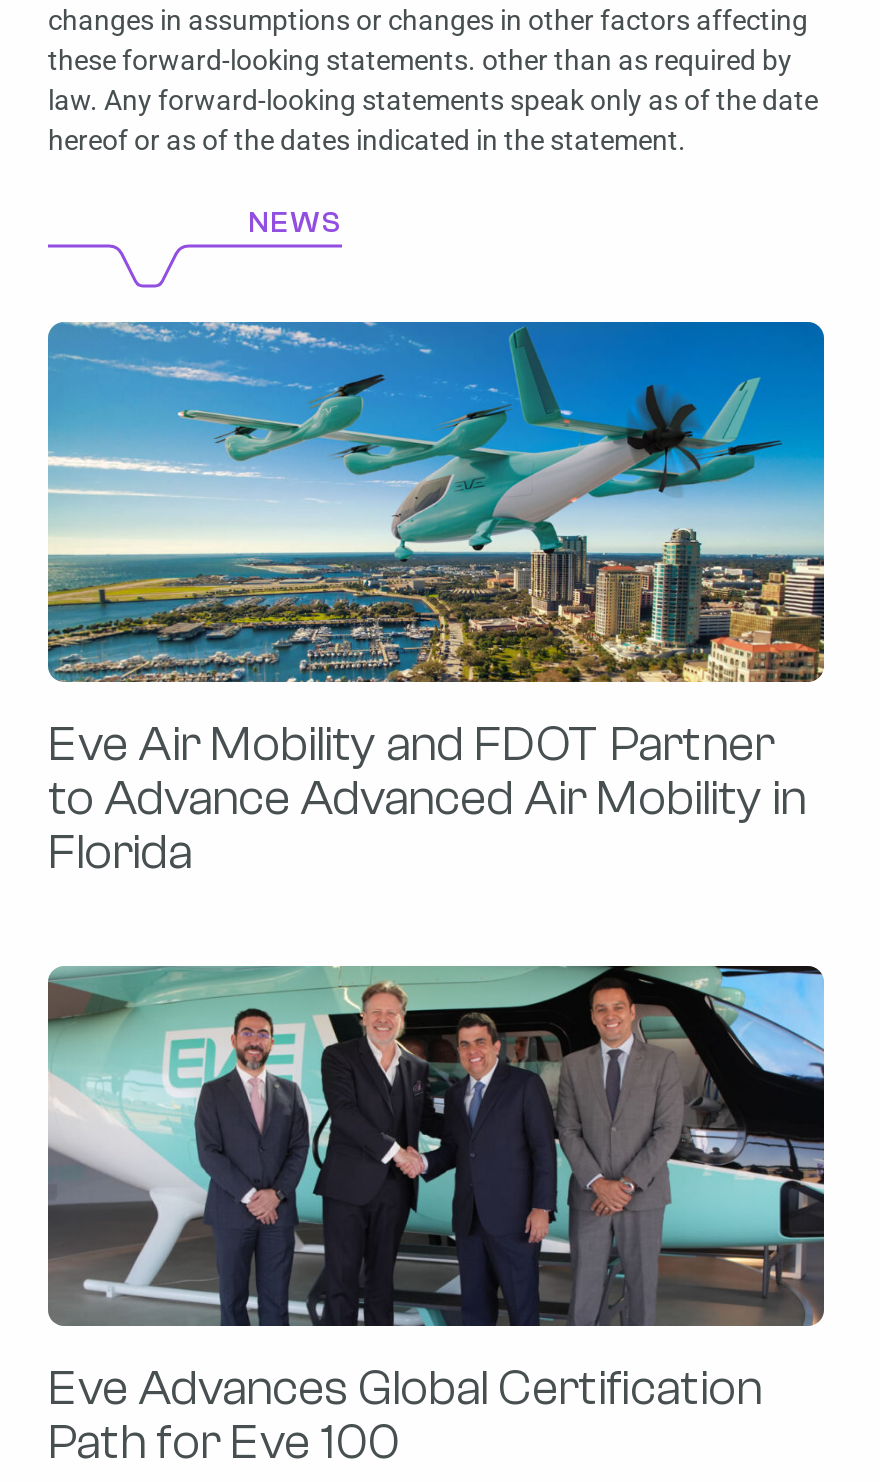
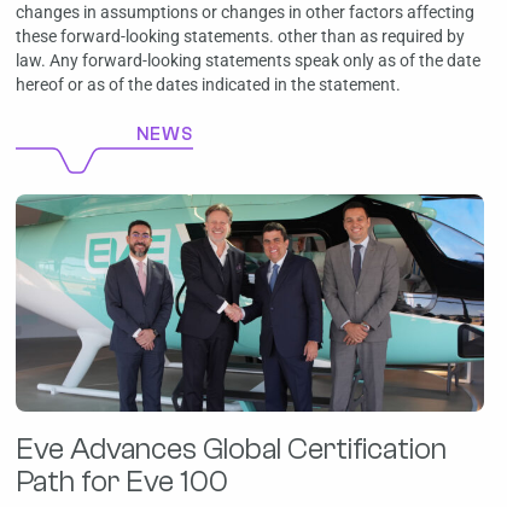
[46,320,826,880] [image] | Eve Air Mobility and FDOT Partner | to Advance Advanced Air Mobility in | Florida -> none

